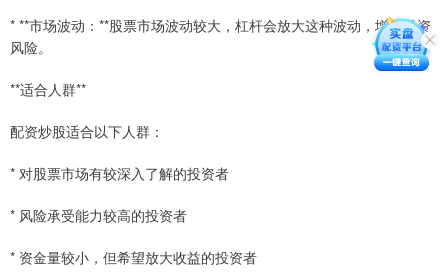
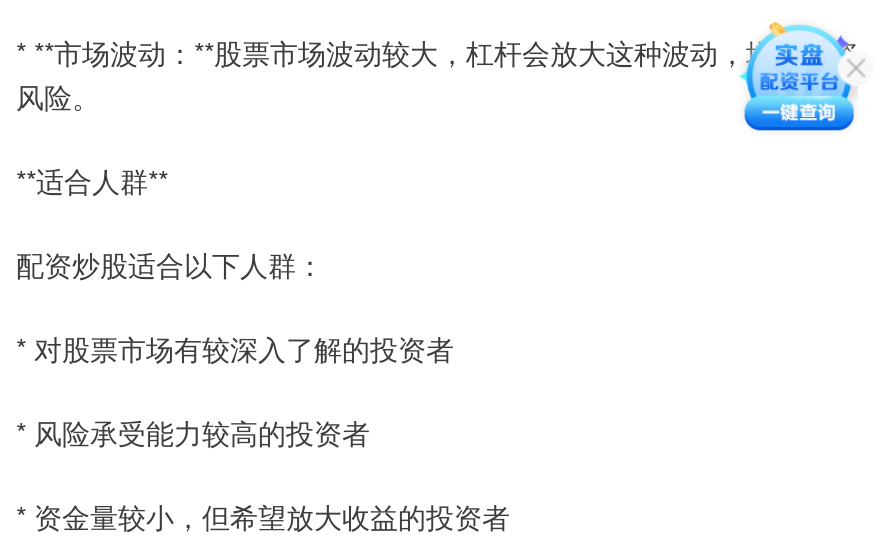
[371,38,435,73] [image] -> [740,78,864,146] [image]

